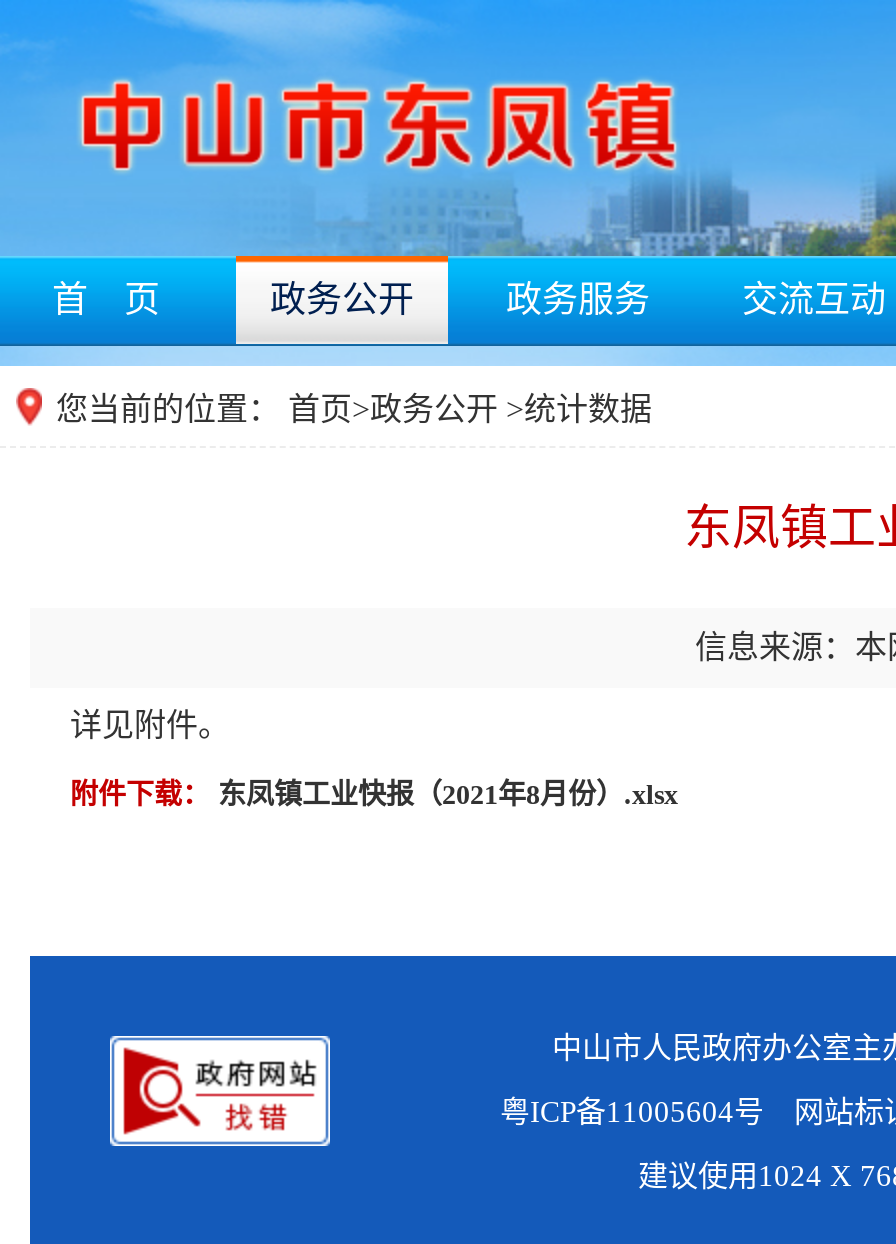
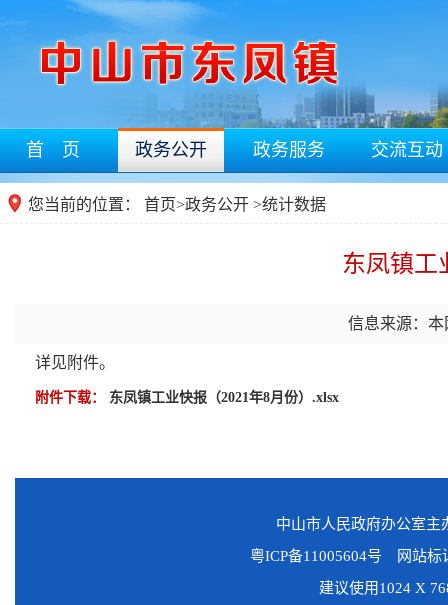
[108,1034,332,1148] [image] -> none

